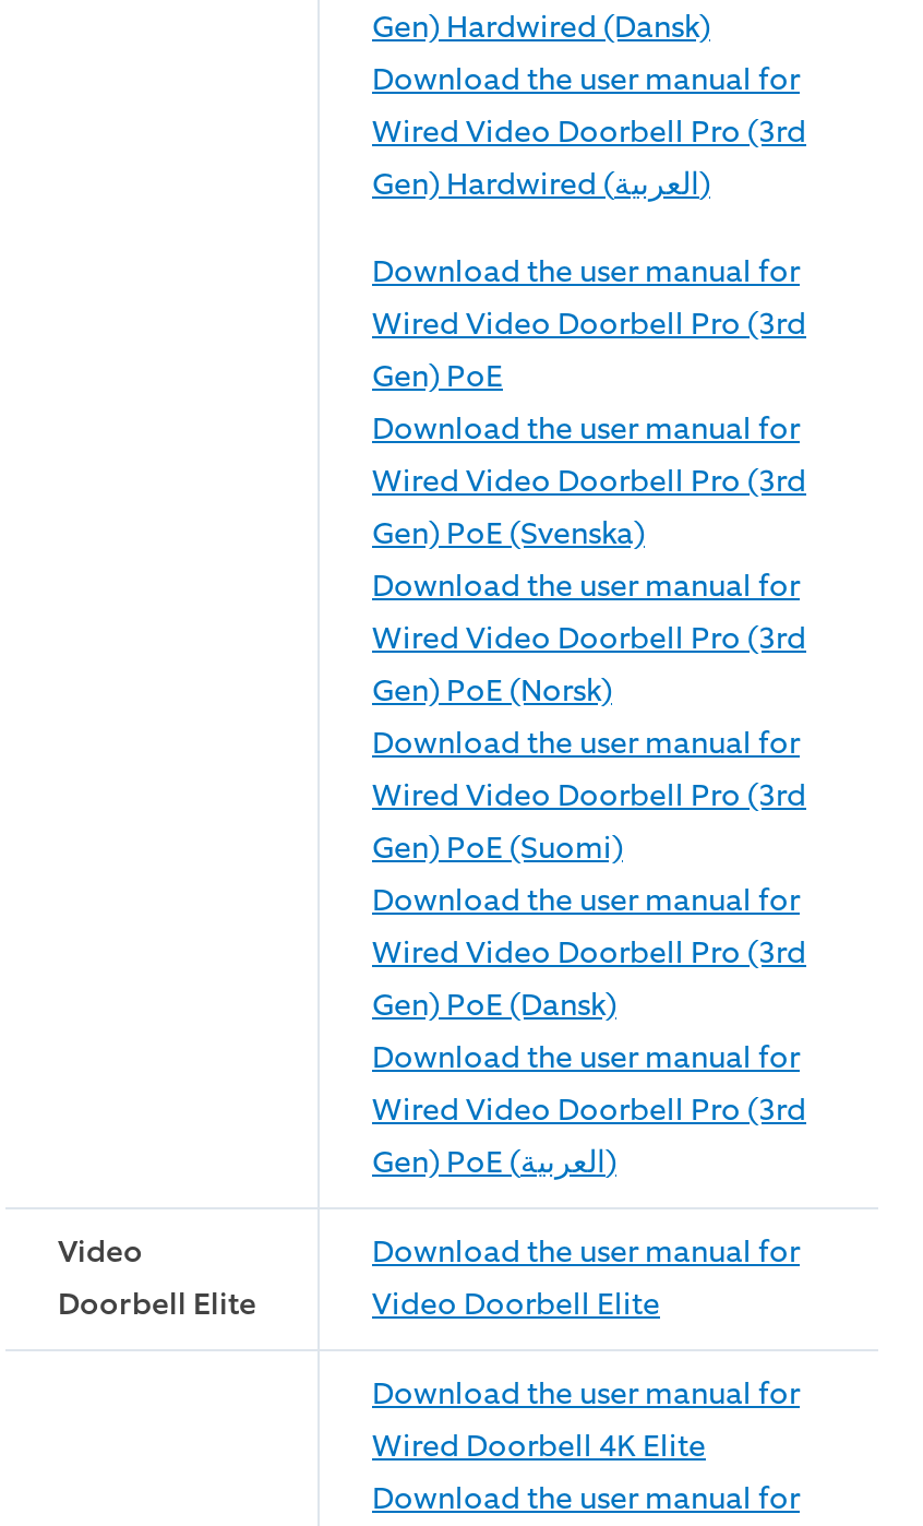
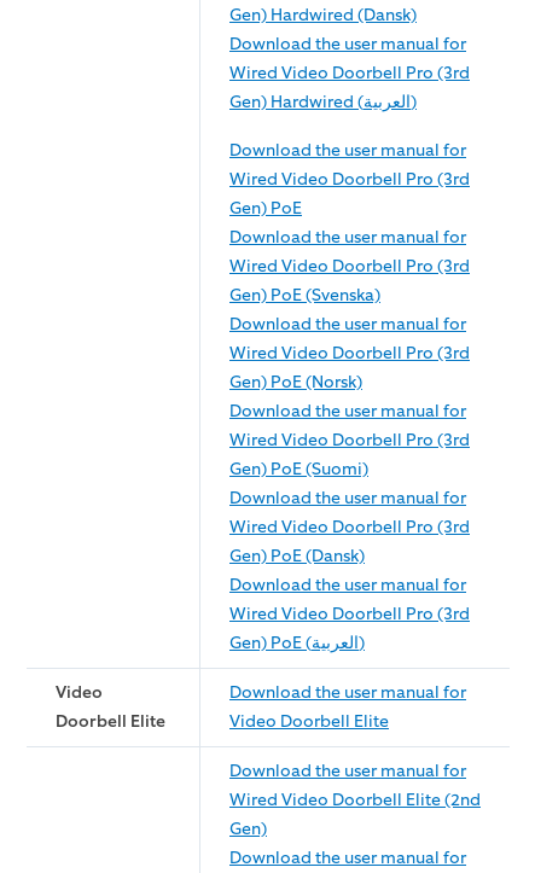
[372,1426,706,1467] Wired Doorbell 4K Elite -> [229,789,481,841] Wired Video Doorbell Elite (2nd | Gen)

